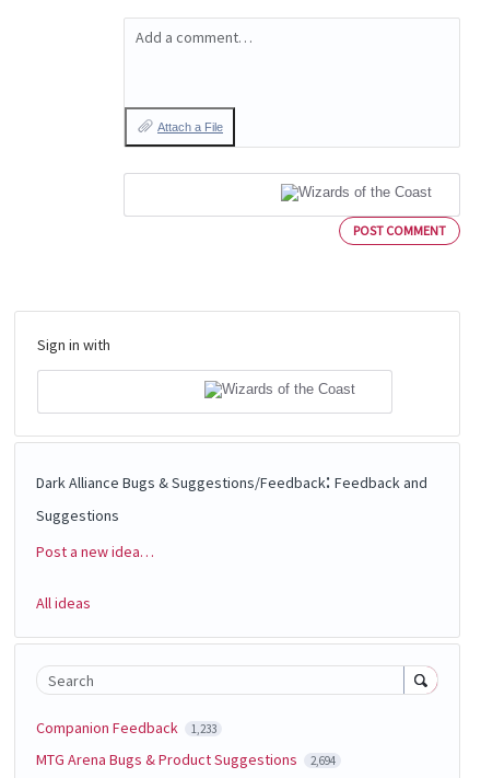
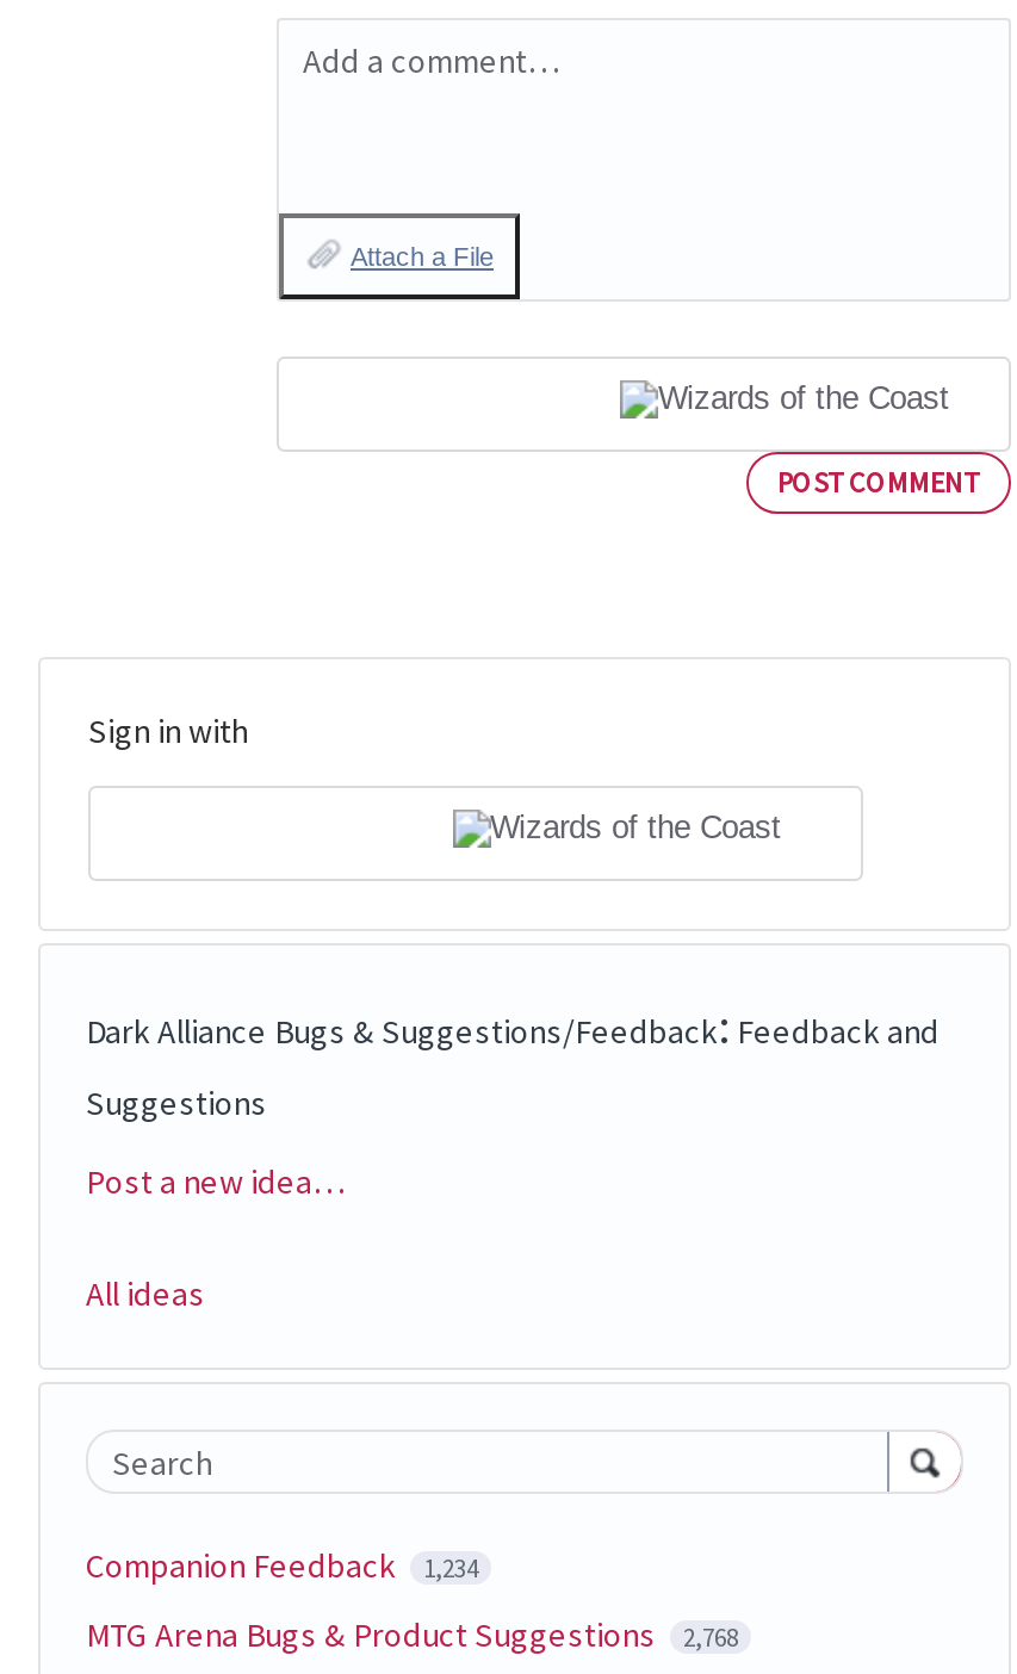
[36,718,216,738] Companion Feedback 1,233 -> [86,1545,478,1588] Companion Feedback 1,234
[36,750,335,770] MTG Arena Bugs & Product Suggestions 2,694 -> [86,1614,738,1657] MTG Arena Bugs & Product Suggestions 2,768

